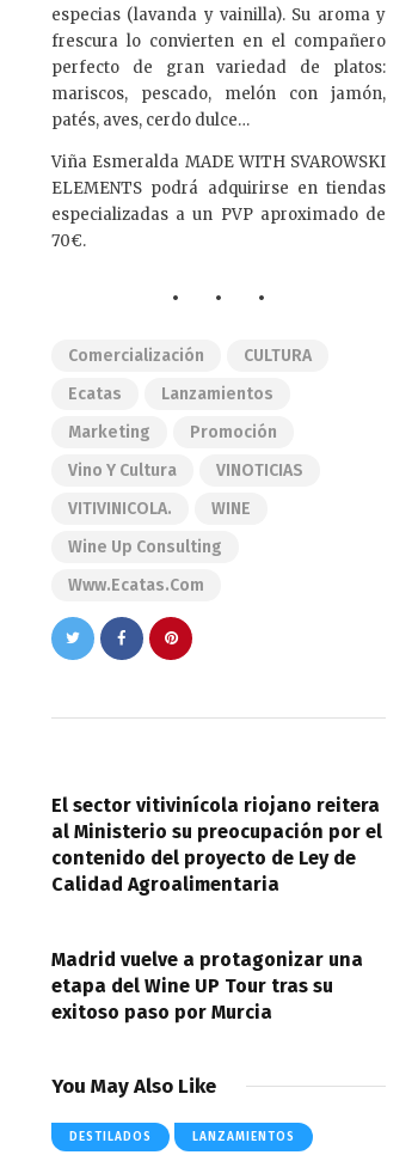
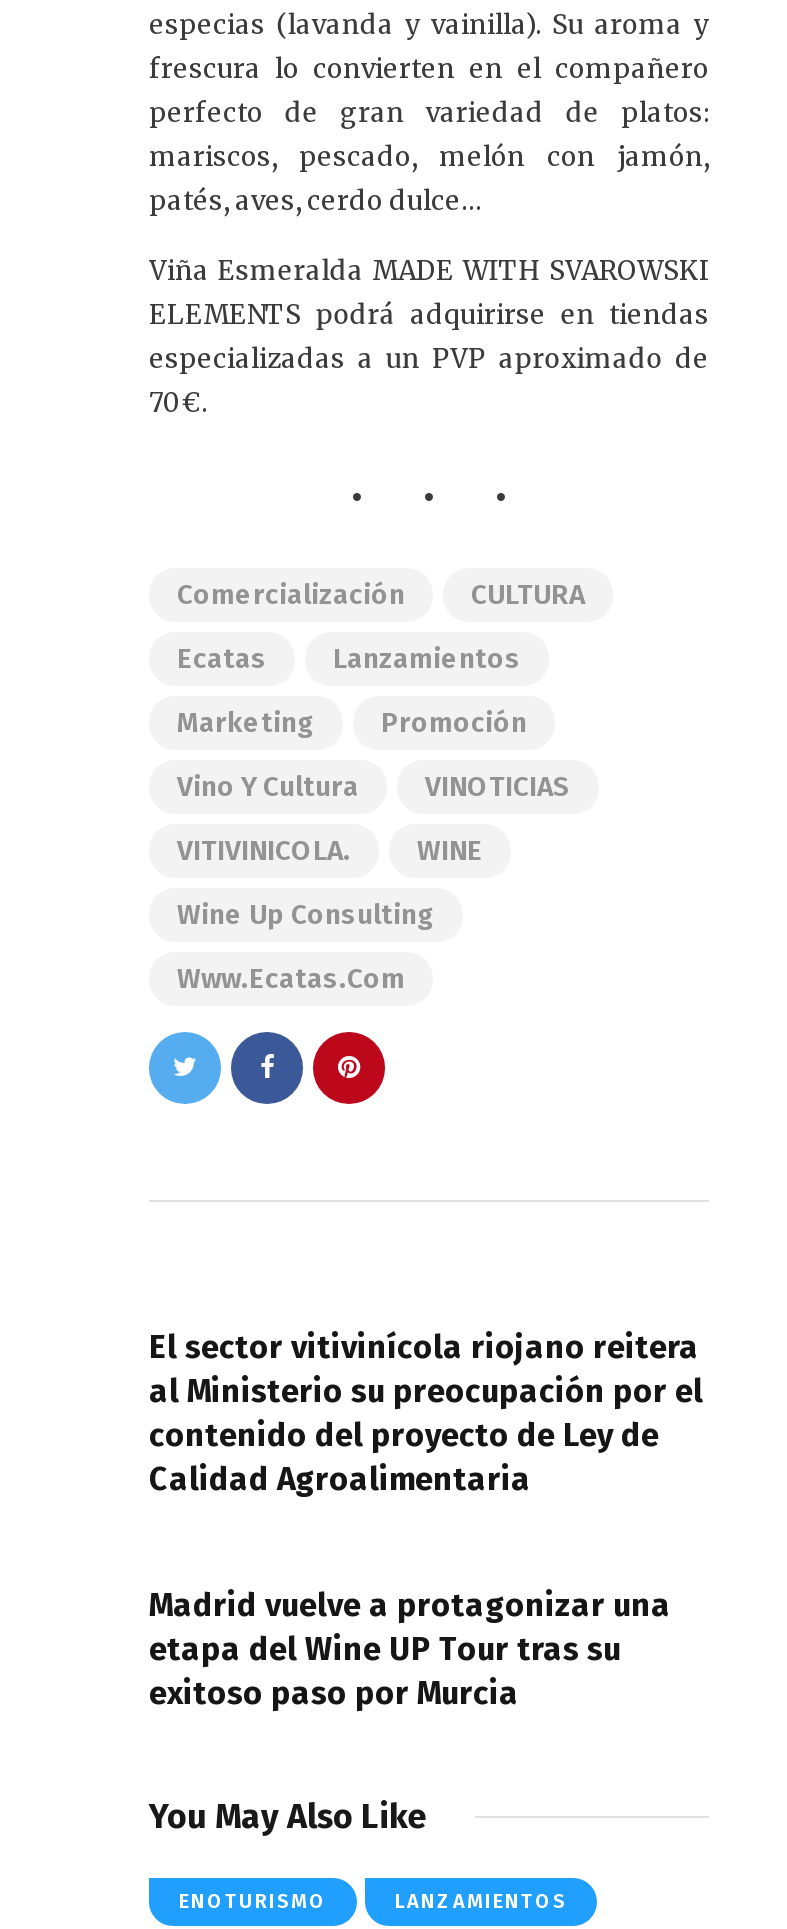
[69,1130,152,1144] DESTILADOS -> [179,1890,327,1914] ENOTURISMO

